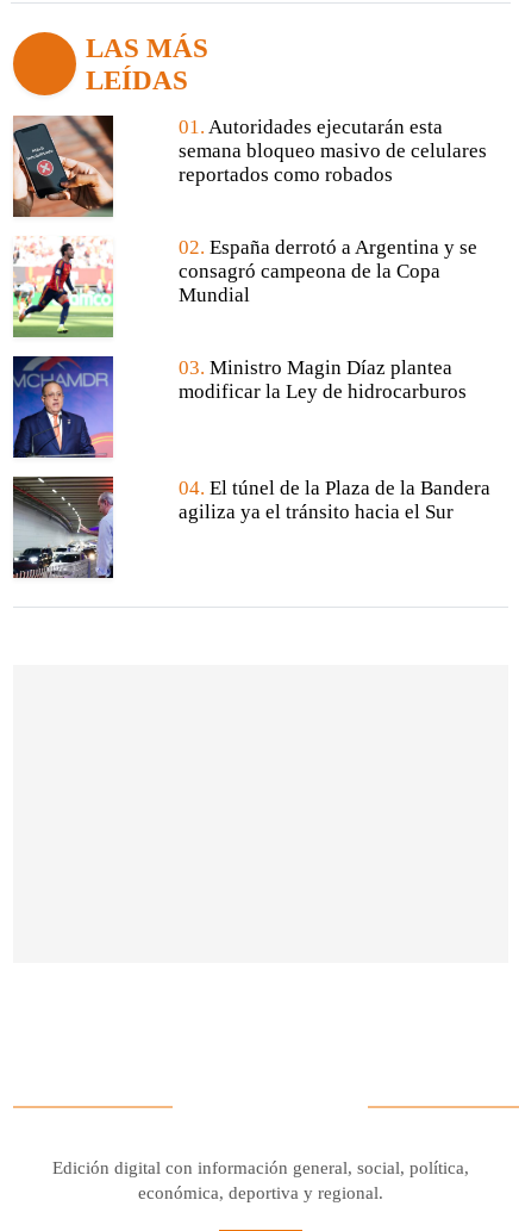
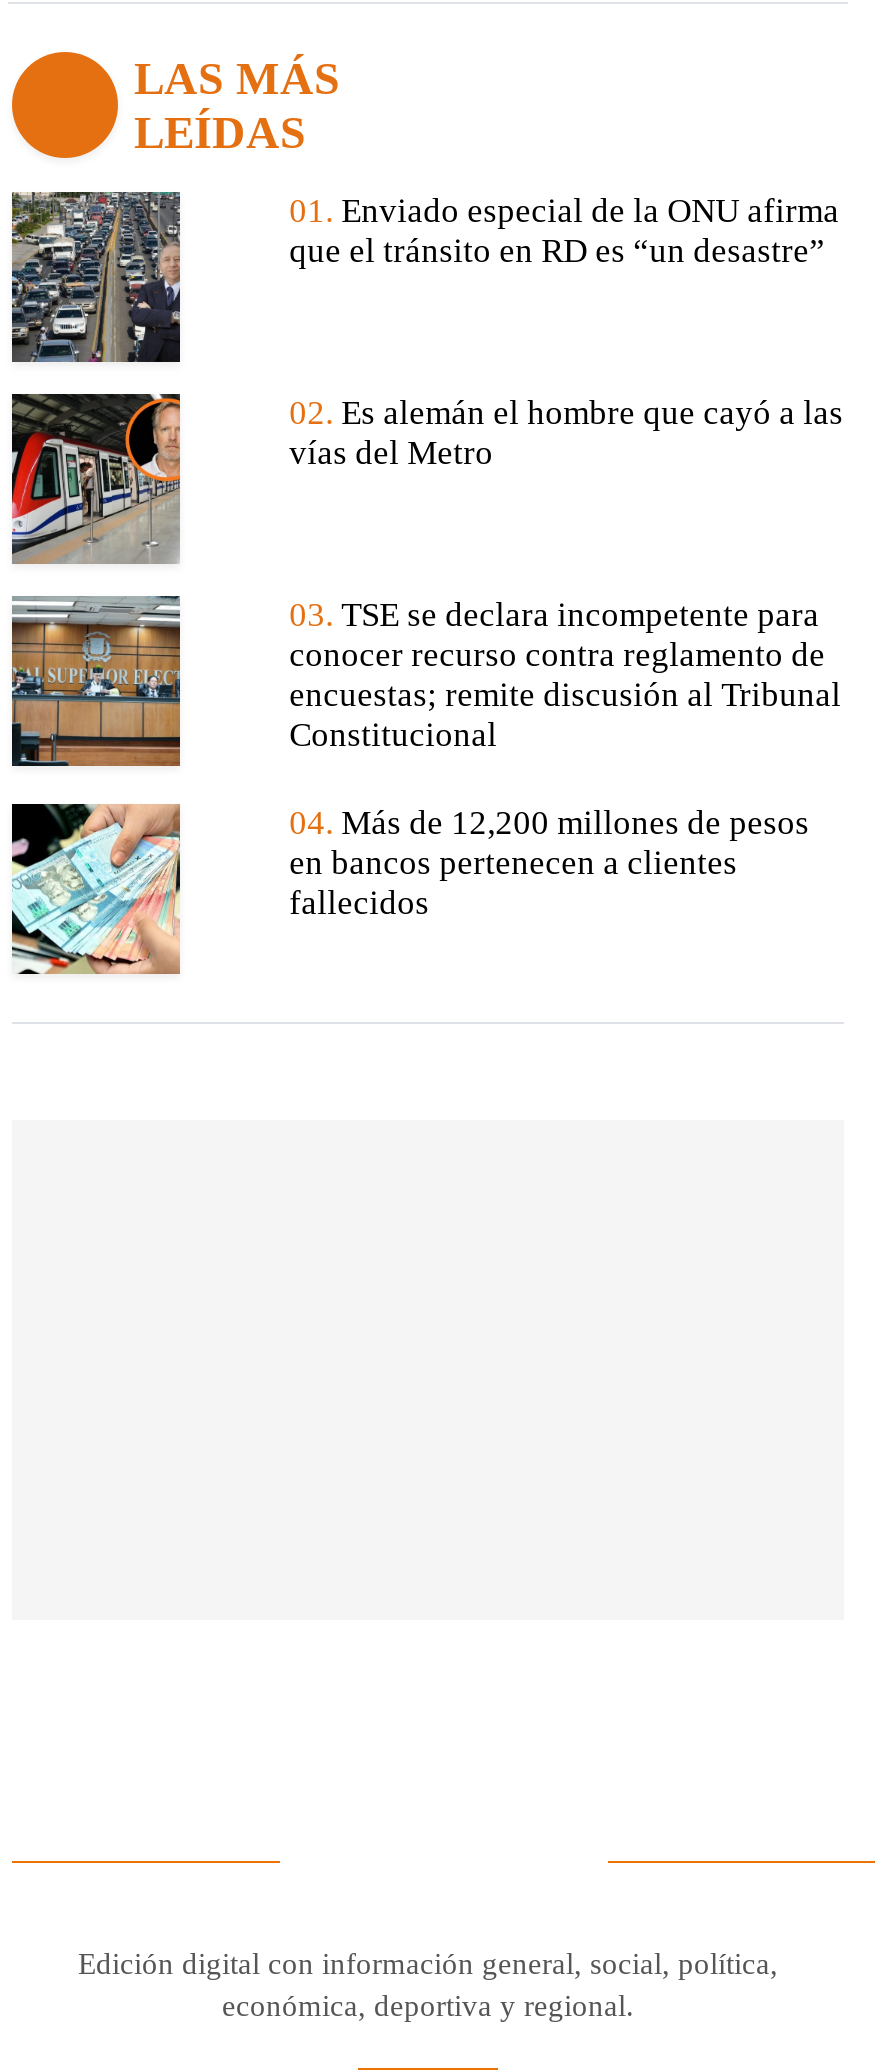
[12,114,114,218] [image] -> [10,190,182,364] [image]
[178,116,487,186] 01. Autoridades ejecutarán esta | semana bloqueo masivo de celulares | reportados como robados -> [289,192,839,270] 01. Enviado especial de la ONU afirma | que el tránsito en RD es “un desastre”
[12,236,114,337] [image] -> [10,392,182,564] [image]
[178,236,477,306] 02. España derrotó a Argentina y se | consagró campeona de la Copa | Mundial -> [289,394,843,472] 02. Es alemán el hombre que cayó a las | vías del Metro
[12,356,114,459] [image] -> [10,594,182,768] [image]
[178,356,466,403] 03. Ministro Magin Díaz plantea | modificar la Ley de hidrocarburos -> [289,596,841,754] 03. TSE se declara incompetente para | conocer recurso contra reglamento de | encuestas; remite discusión al Tribunal | Constitucional
[12,475,114,579] [image] -> [12,802,182,976] [image]
[178,477,490,523] 04. El túnel de la Plaza de la Bandera | agiliza ya el tránsito hacia el Sur -> [289,804,809,922] 04. Más de 12,200 millones de pesos | en bancos pertenecen a clientes | fallecidos

